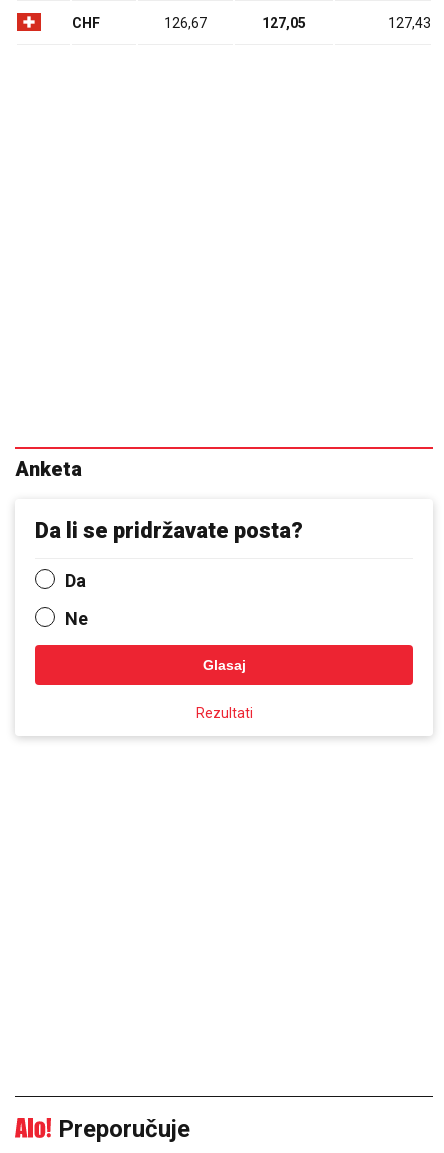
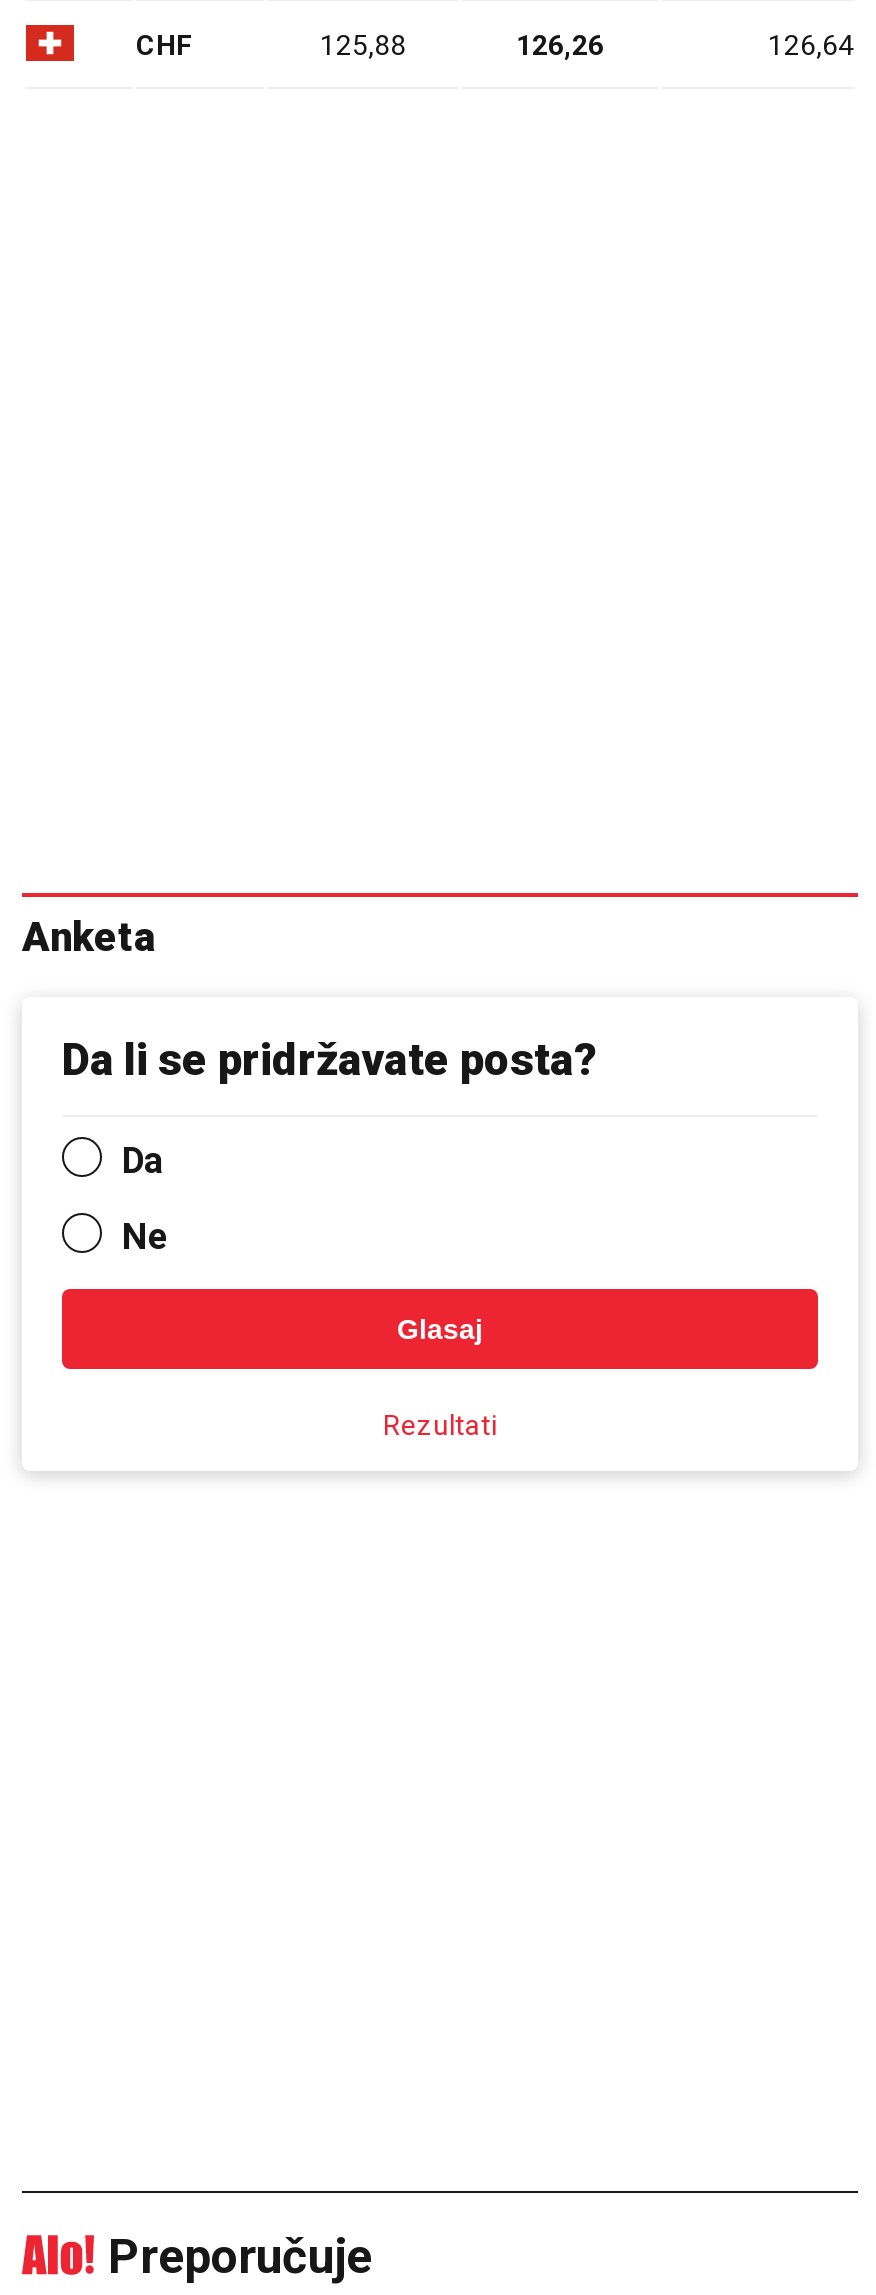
[164,15,207,31] 126,67 -> [320,29,406,61] 125,88
[262,15,306,31] 127,05 -> [516,29,604,61] 126,26
[388,15,431,31] 127,43 -> [768,29,854,61] 126,64

